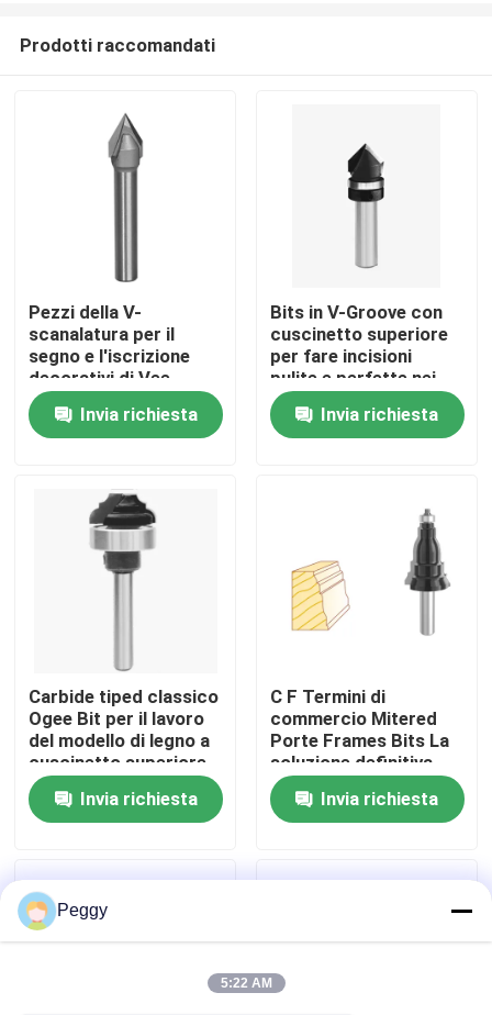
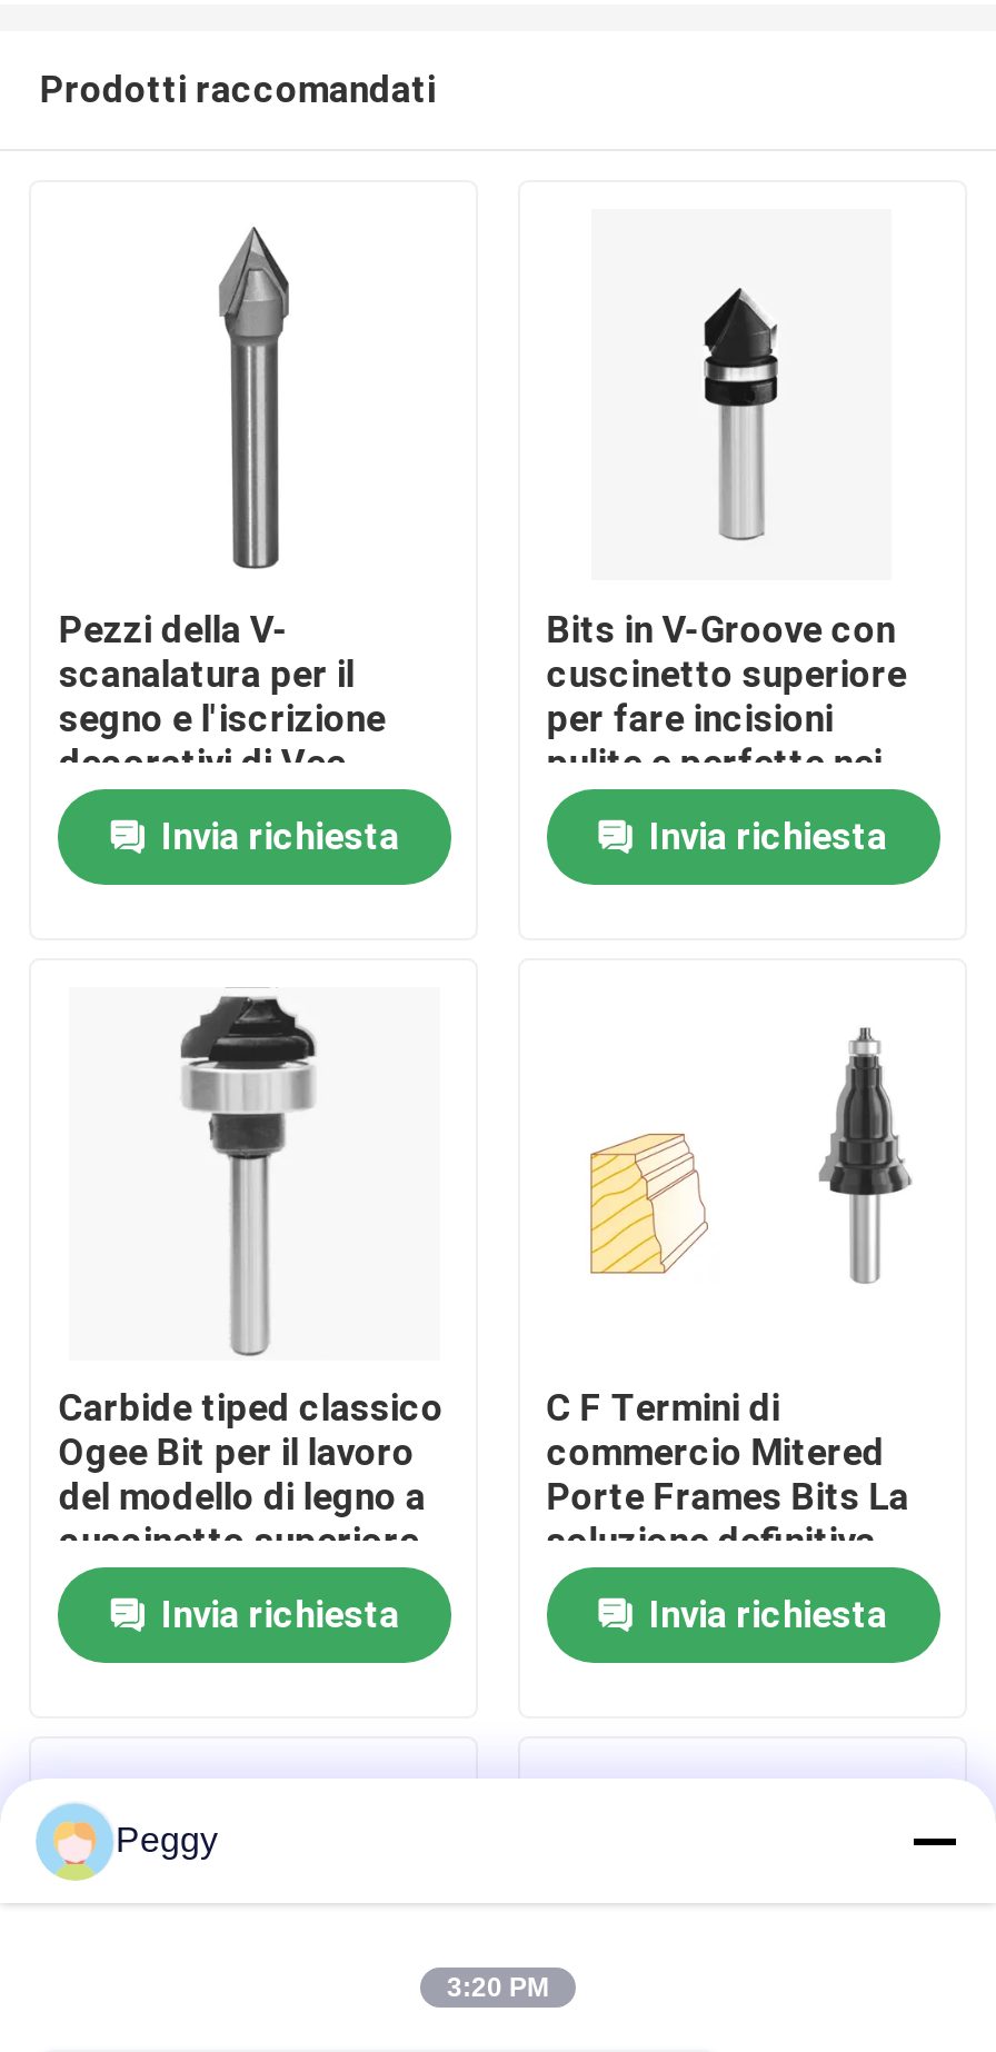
[220,975,272,991] 5:22 AM -> [447,1972,549,2003] 3:20 PM

